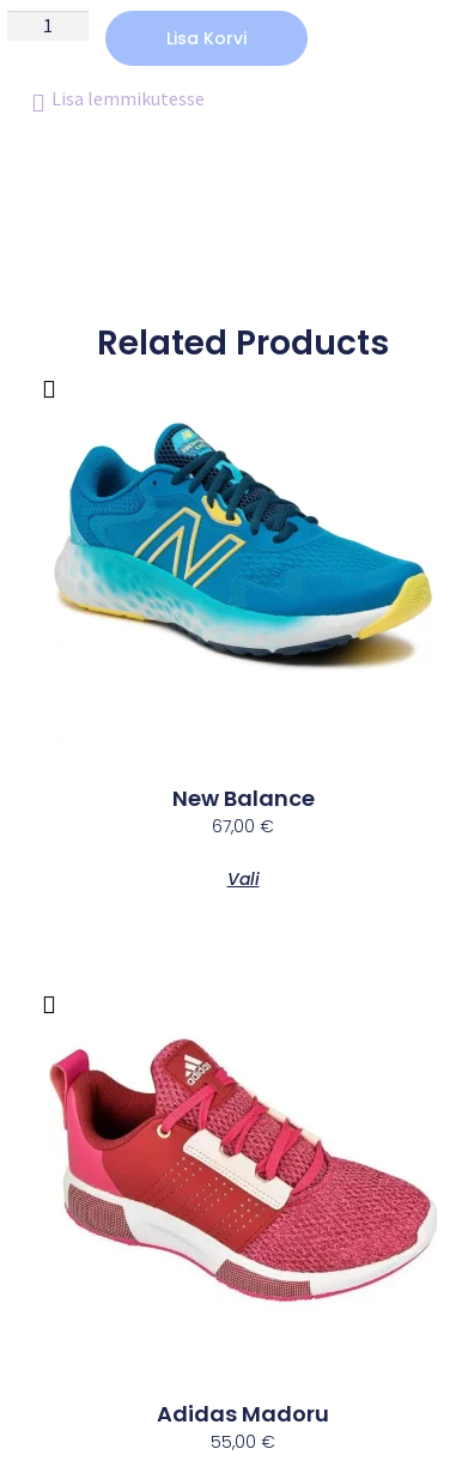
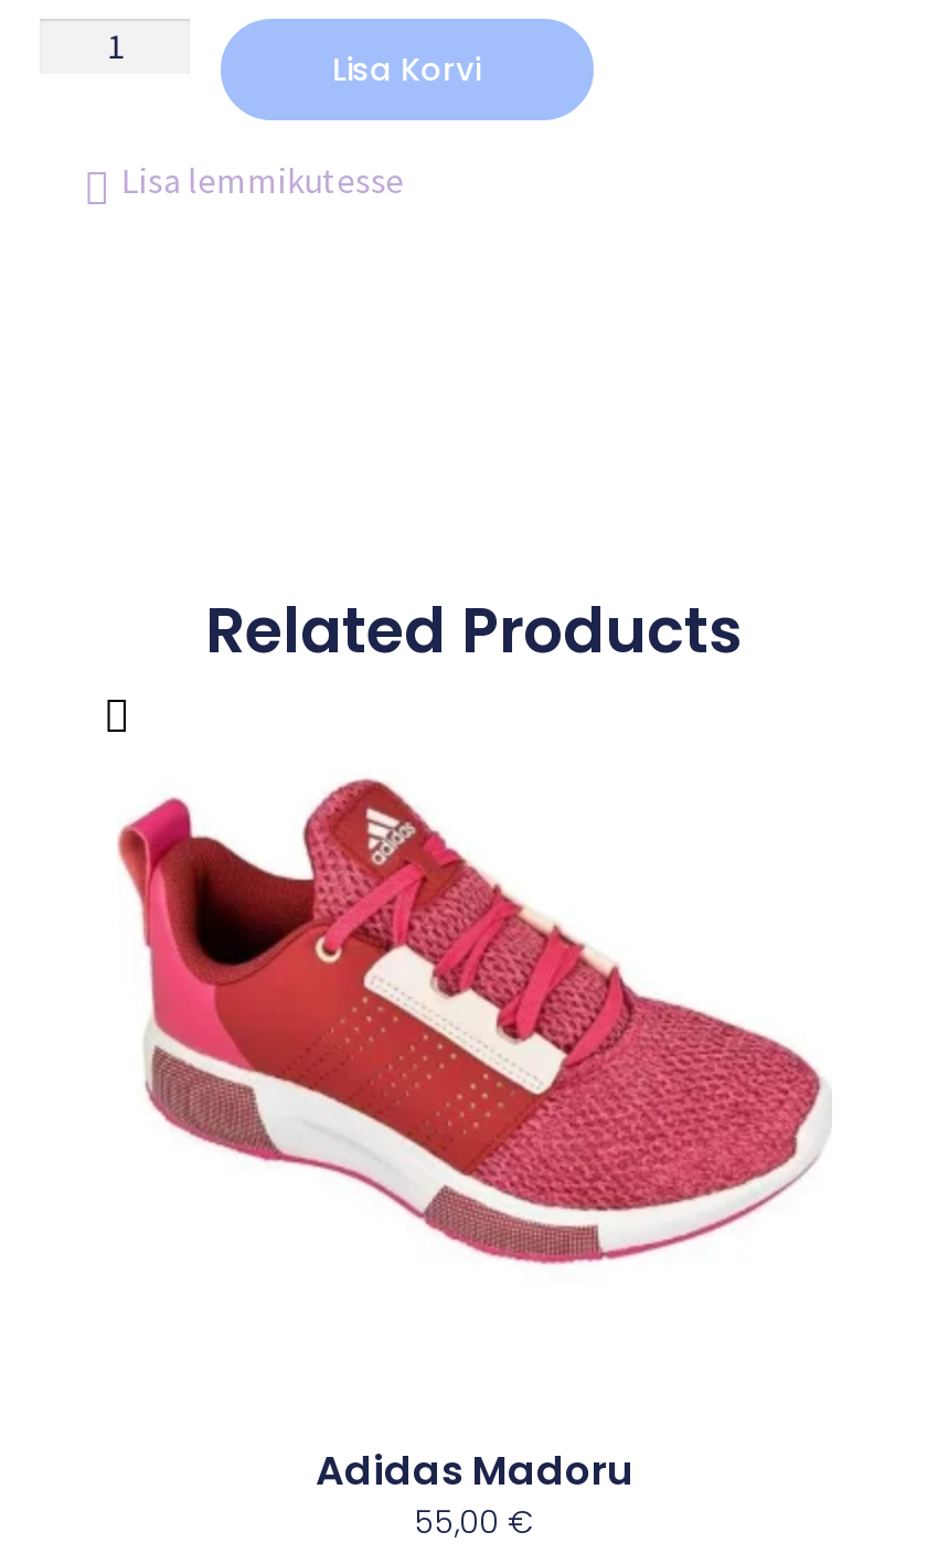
[55,422,432,680] [image] -> none
[172,783,314,891] New Balance | 67,00 € | Vali -> none

